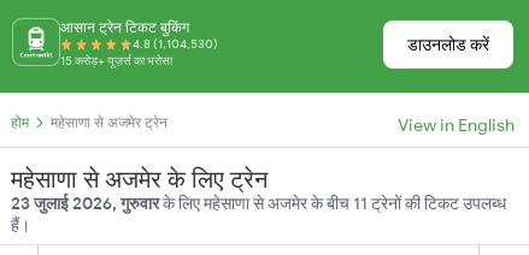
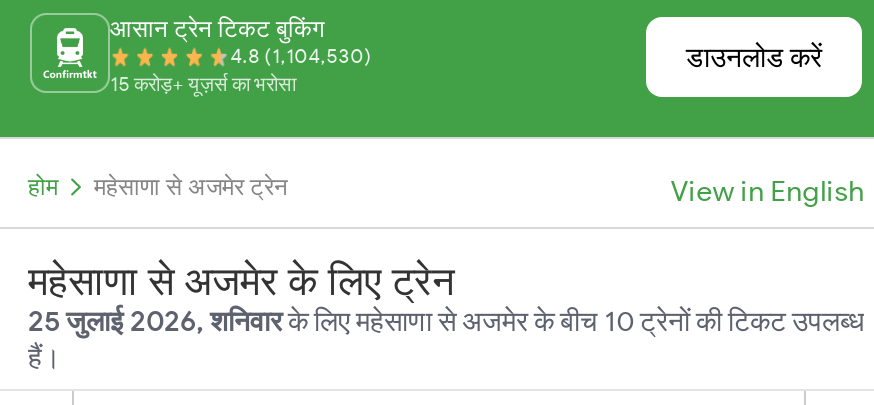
[11,192,506,214] 23 जुलाई 2026, गुरुवारके लिए महेसाणा से अजमेर के बीच 11 ट्रेनों की टिकट उपलब्ध -> [28,303,864,339] 25 जुलाई 2026, शनिवारके लिए महेसाणा से अजमेर के बीच 10 ट्रेनों की टिकट उपलब्ध

